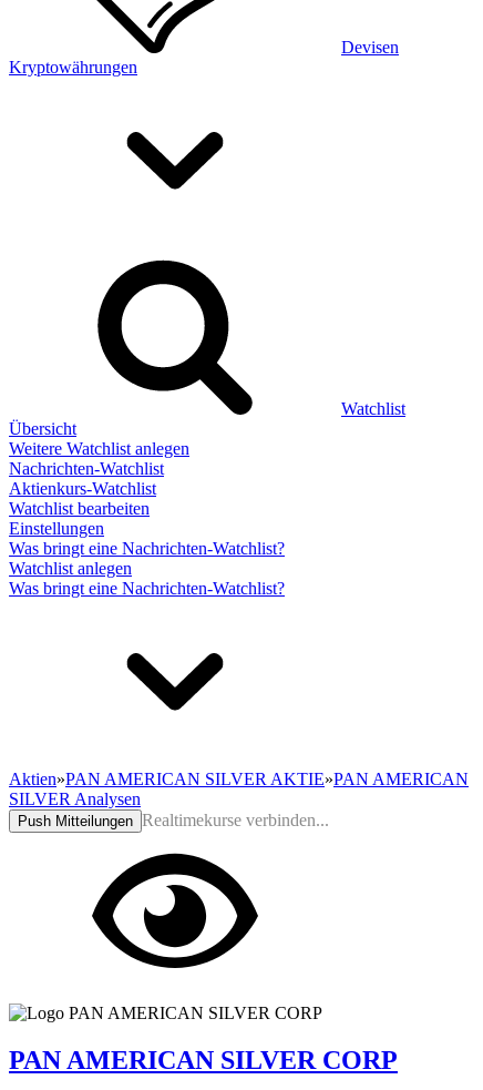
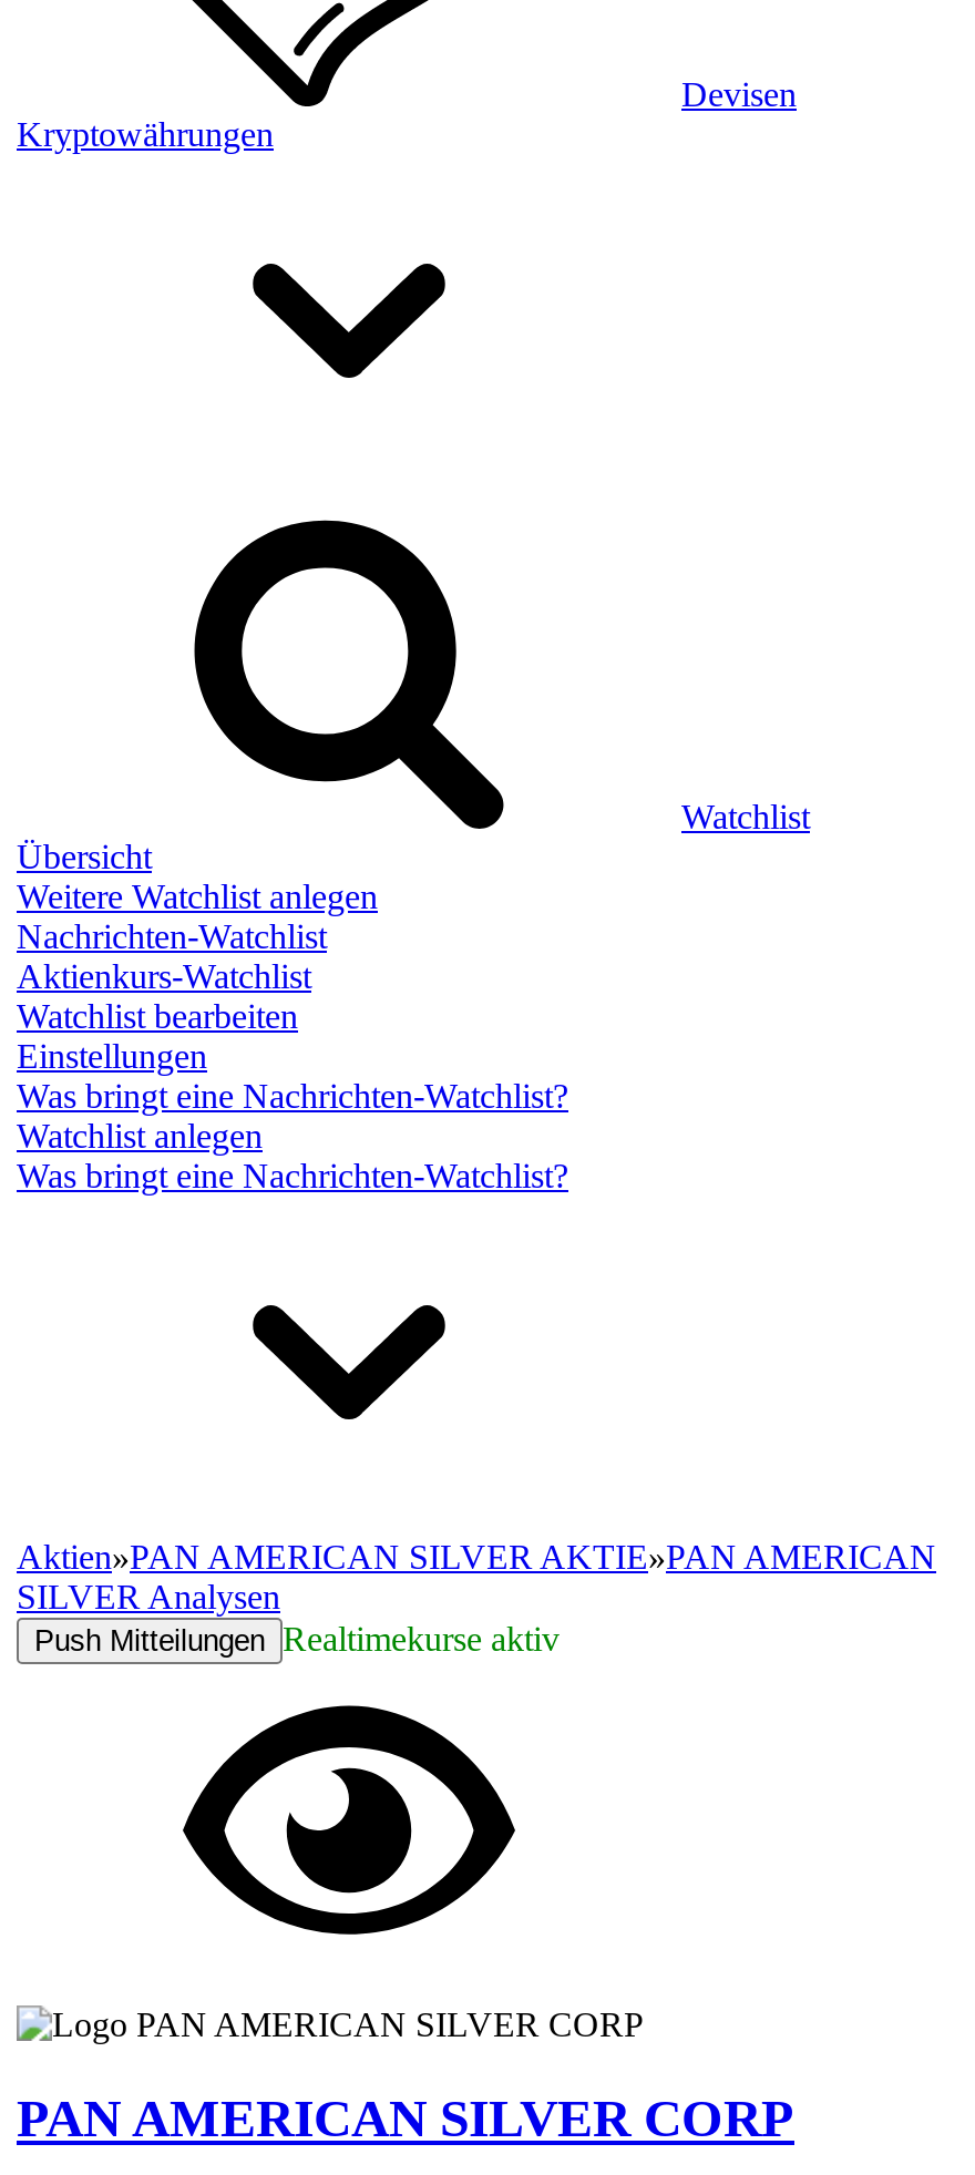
[18,811,329,829] Push Mitteilungen Realtimekurse verbinden... -> [34,1620,560,1658] Push Mitteilungen Realtimekurse aktiv

